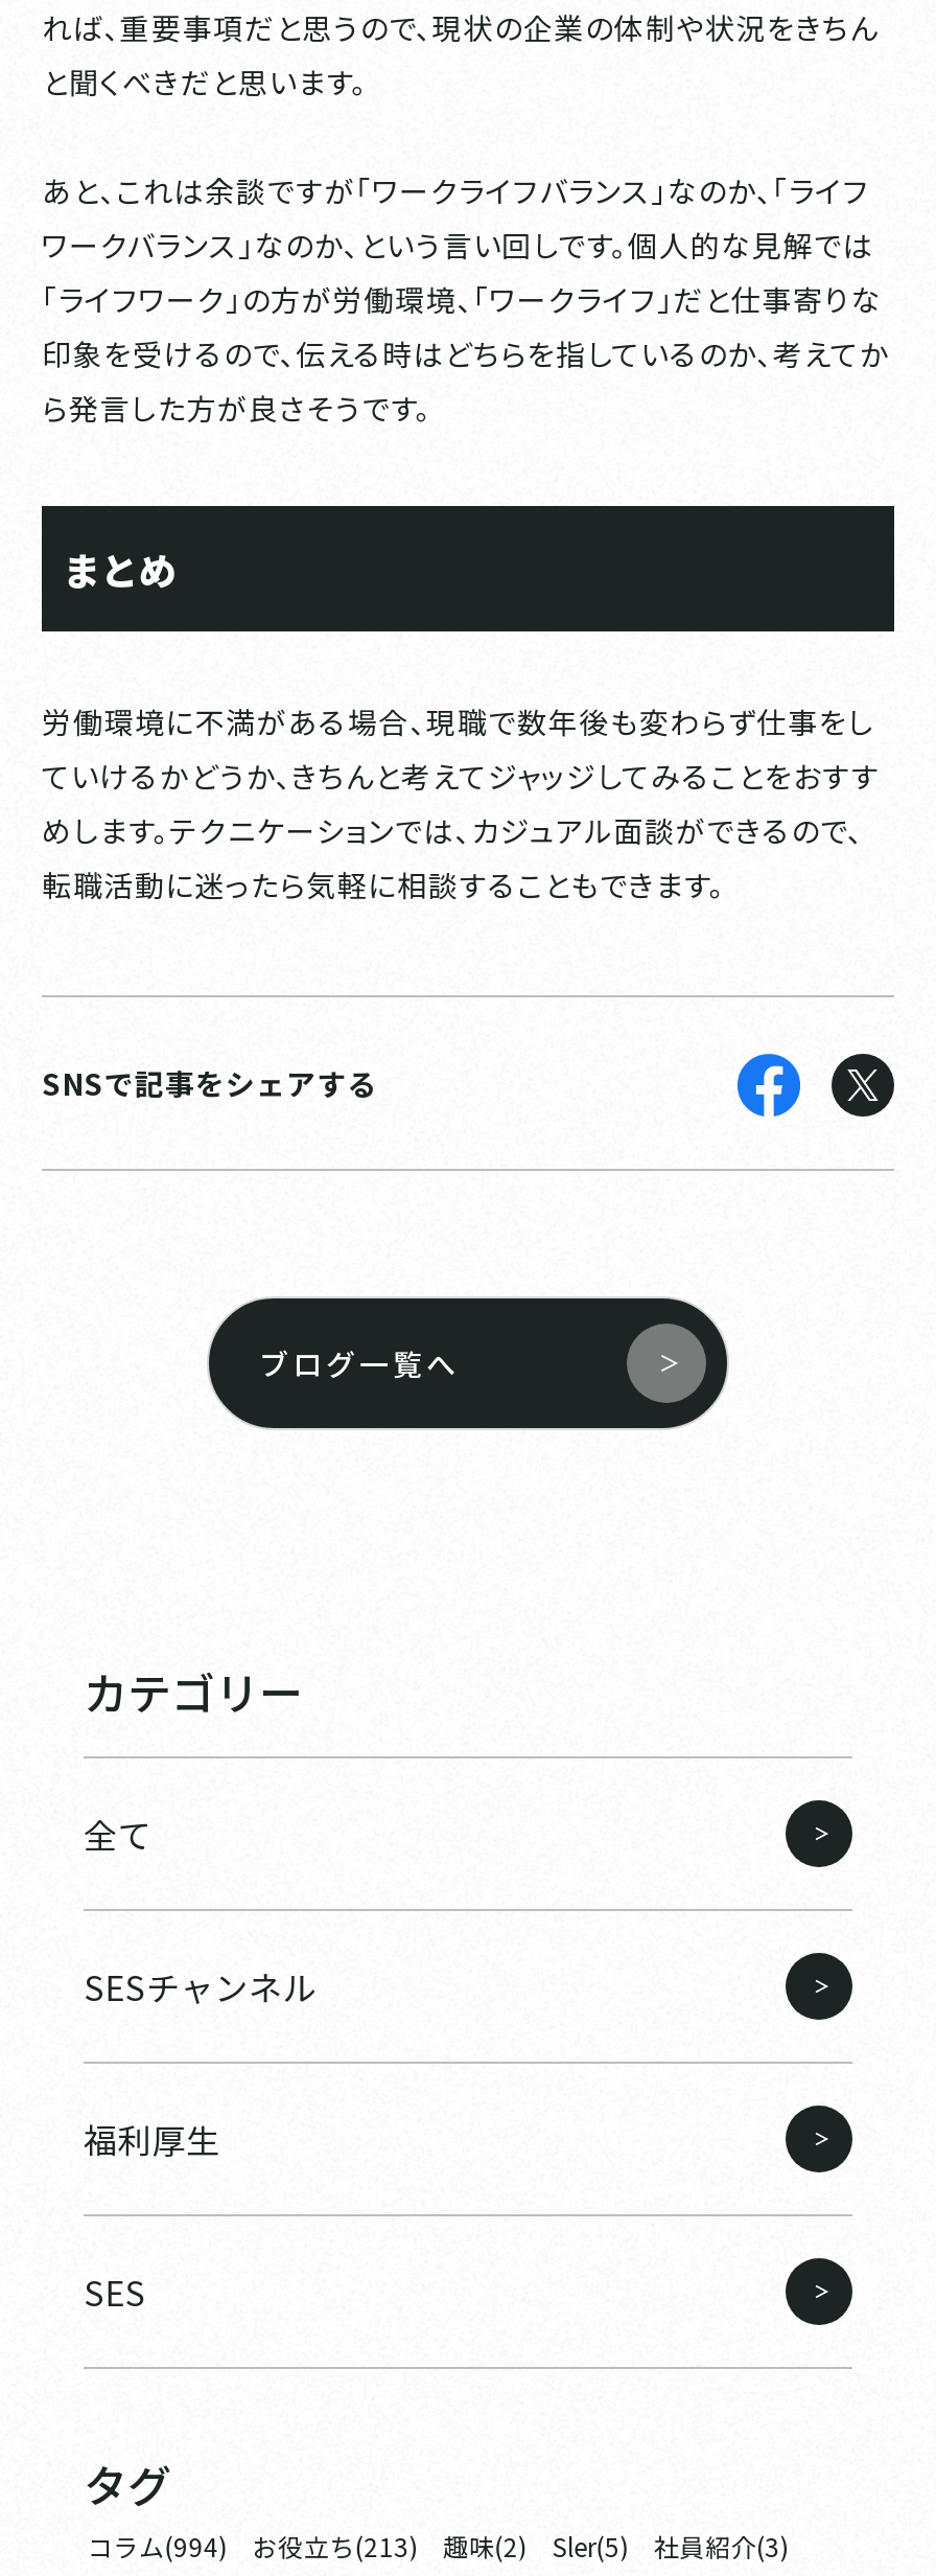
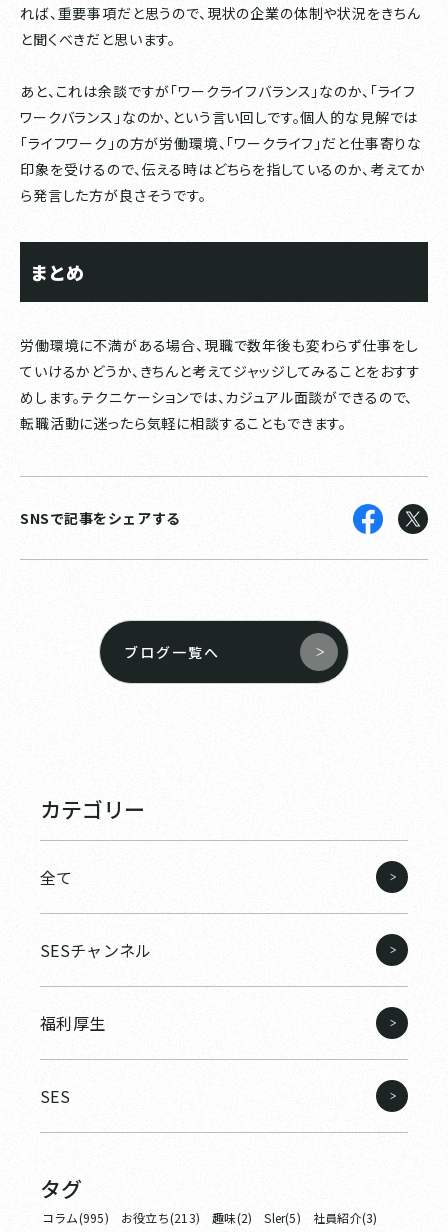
[88,2528,789,2564] コラム(994) お役立ち(213) 趣味(2) Sler(5) 社員紹介(3) -> [42,1209,378,1226] コラム(995) お役立ち(213) 趣味(2) Sler(5) 社員紹介(3)

